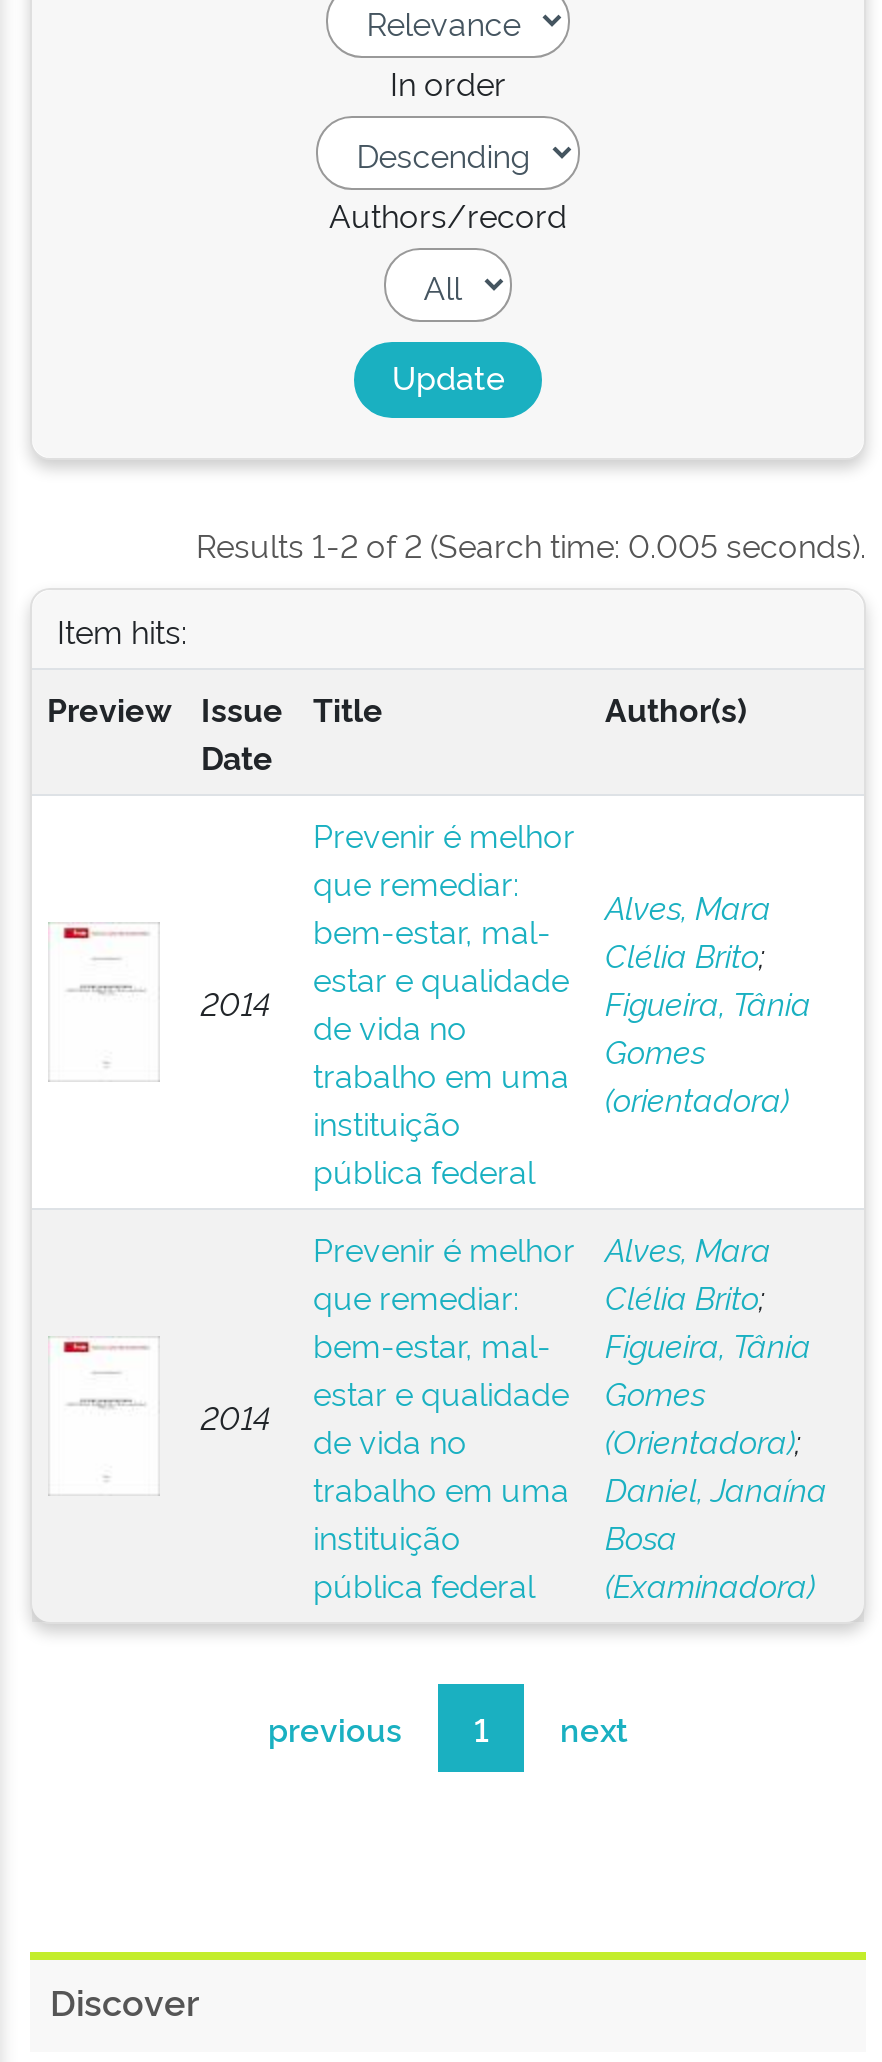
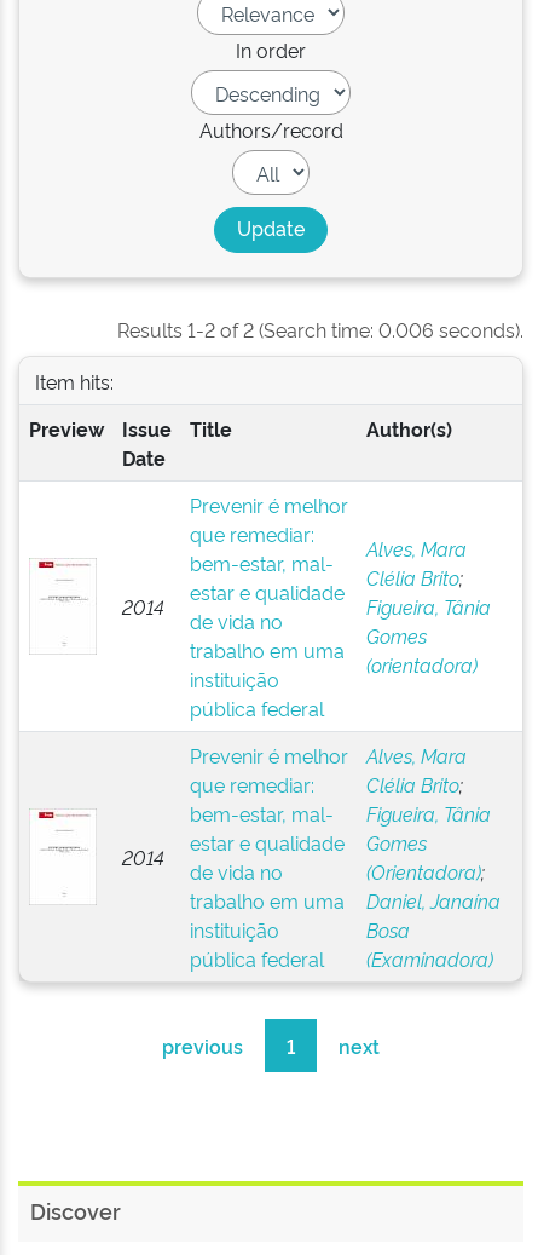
[196,522,866,566] Results 1-2 of 2 (Search time: 0.005 seconds). -> [117,316,523,342] Results 1-2 of 2 (Search time: 0.006 seconds).

